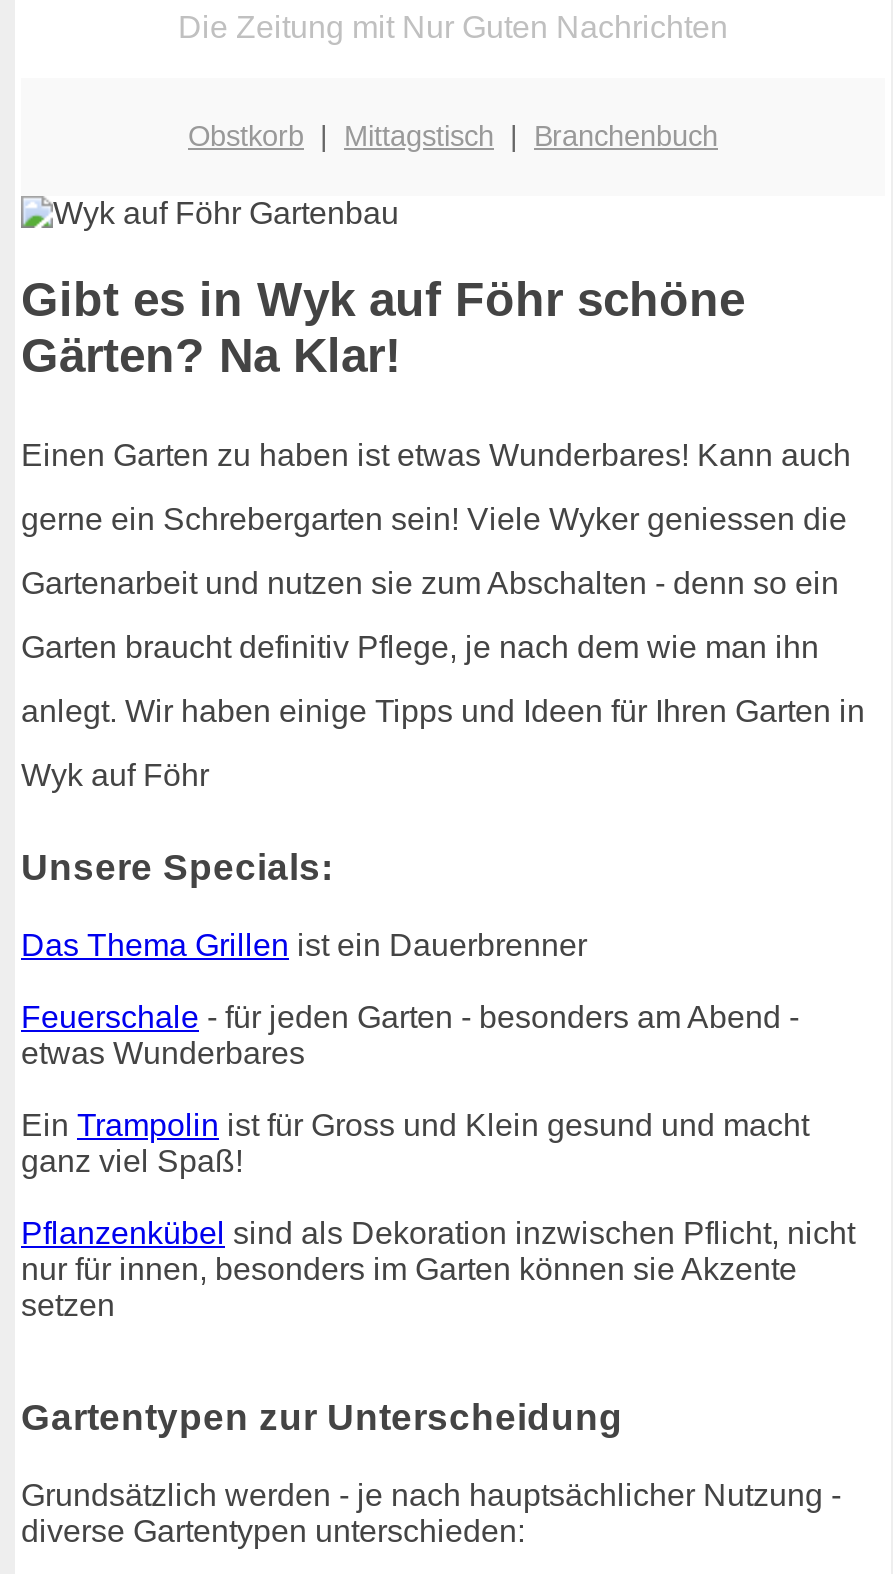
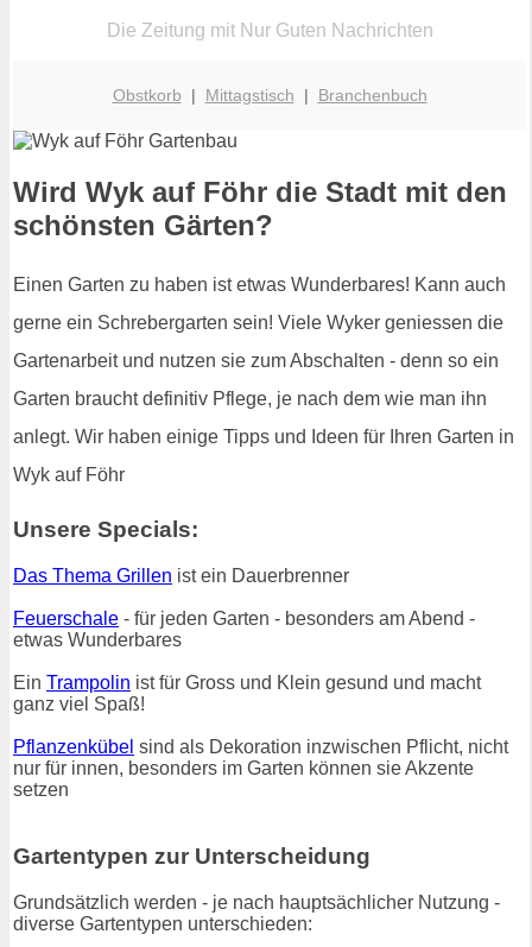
[21,273,745,383] Gibt es in Wyk auf Föhr schöne | Gärten? Na Klar! -> [13,176,507,242] Wird Wyk auf Föhr die Stadt mit den | schönsten Gärten?

